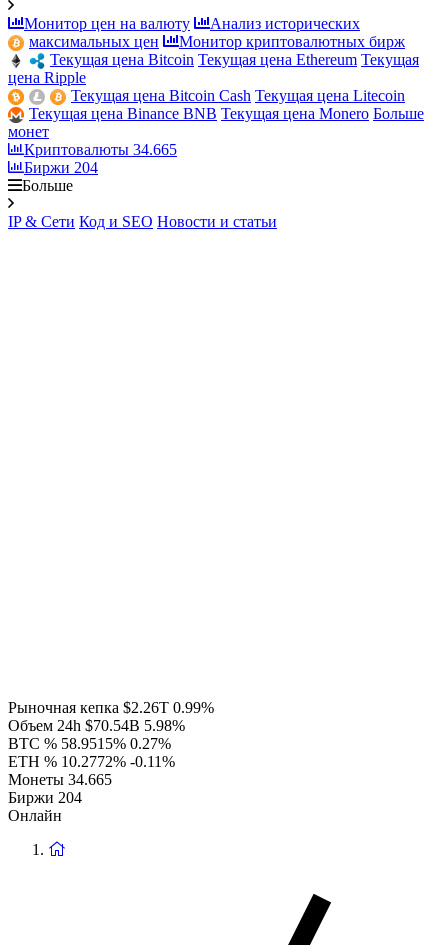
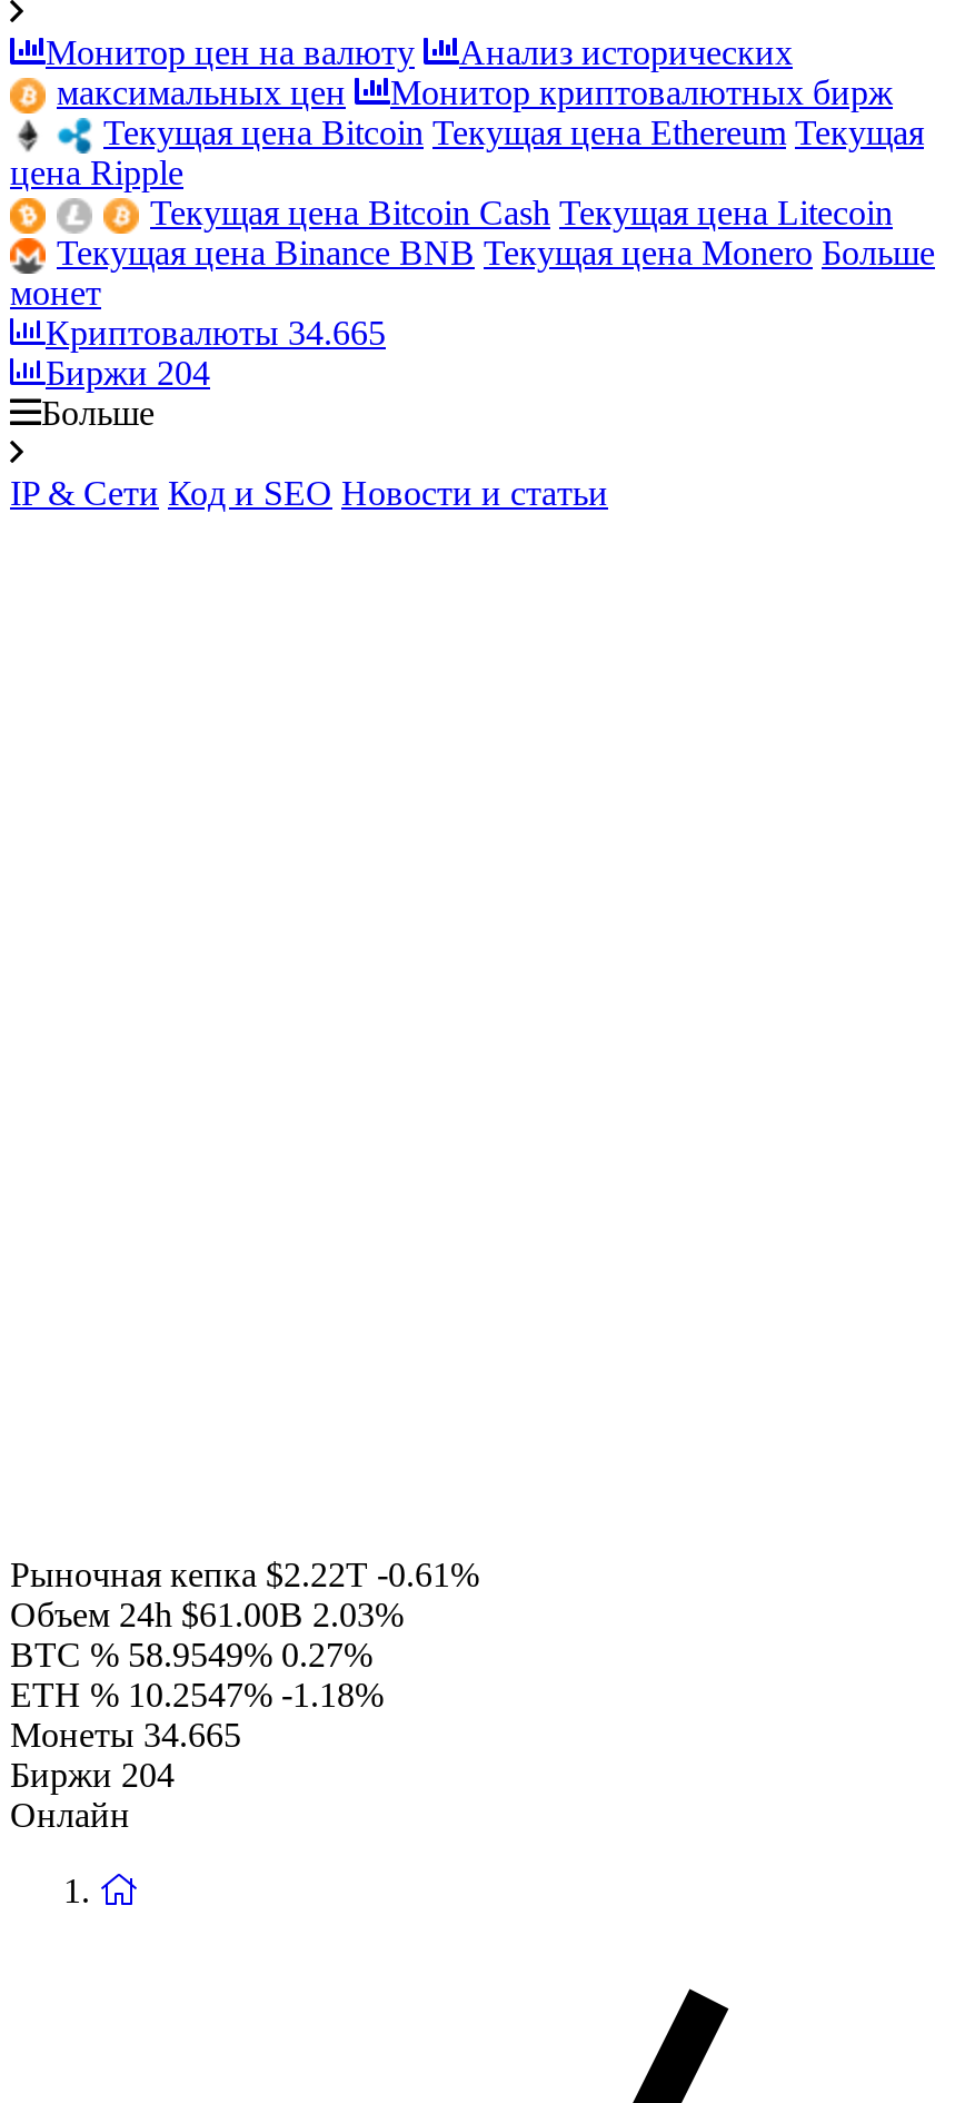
[8,699,214,716] Рыночная кепка $2.26T 0.99% -> [10,1556,479,1593] Рыночная кепка $2.22T -0.61%
[8,717,185,734] Объем 24h $70.54B 5.98% -> [10,1596,404,1633] Объем 24h $61.00B 2.03%
[8,735,171,752] BTC % 58.9515% 0.27% -> [10,1636,372,1673] BTC % 58.9549% 0.27%
[8,753,175,770] ETH % 10.2772% -0.11% -> [10,1676,384,1714] ETH % 10.2547% -1.18%

